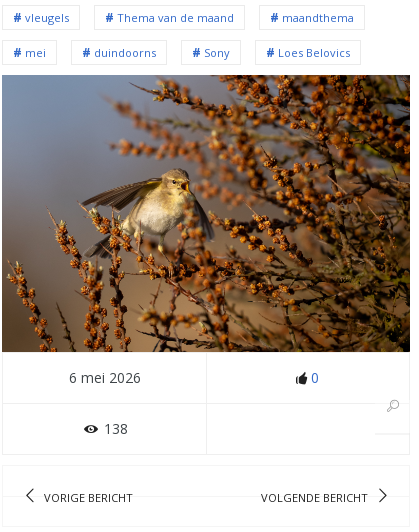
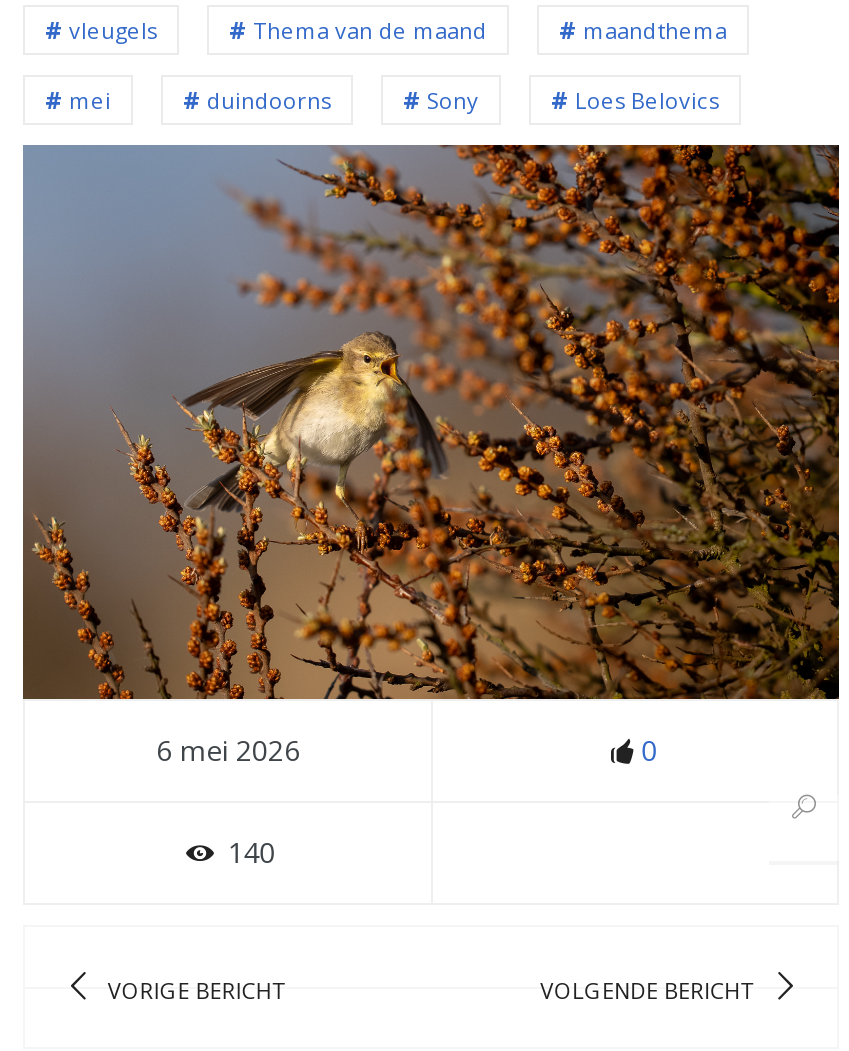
[100,419,128,438] 138 -> [220,833,276,871] 140

